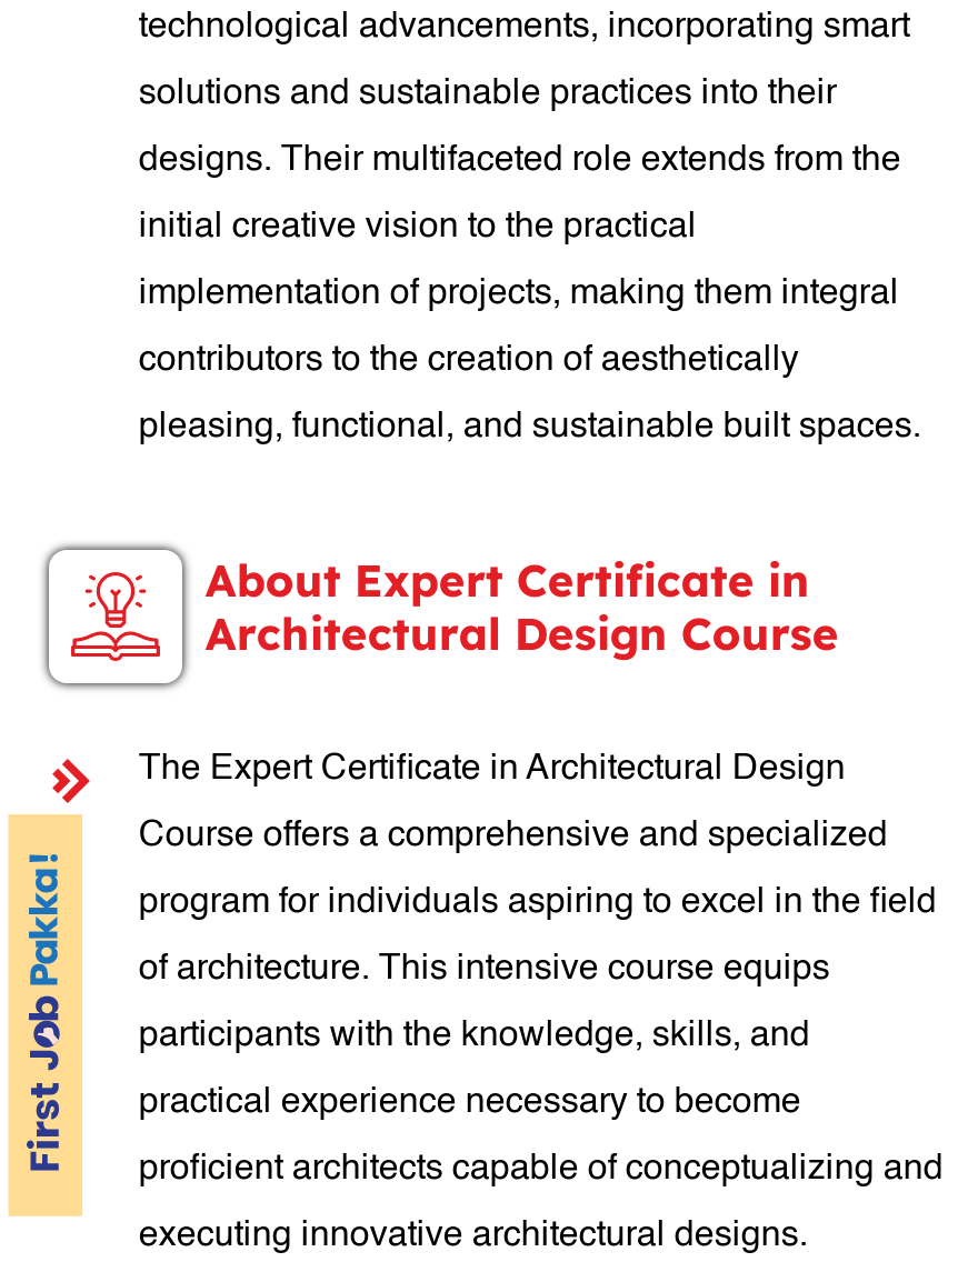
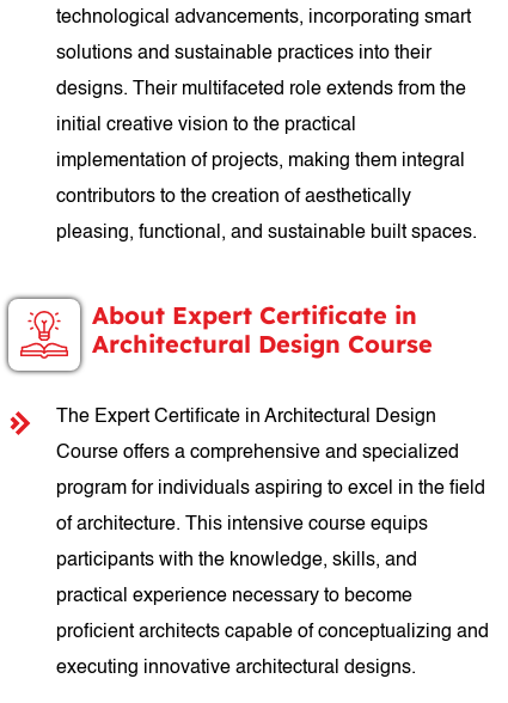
[7,812,84,1219] [image] -> none

